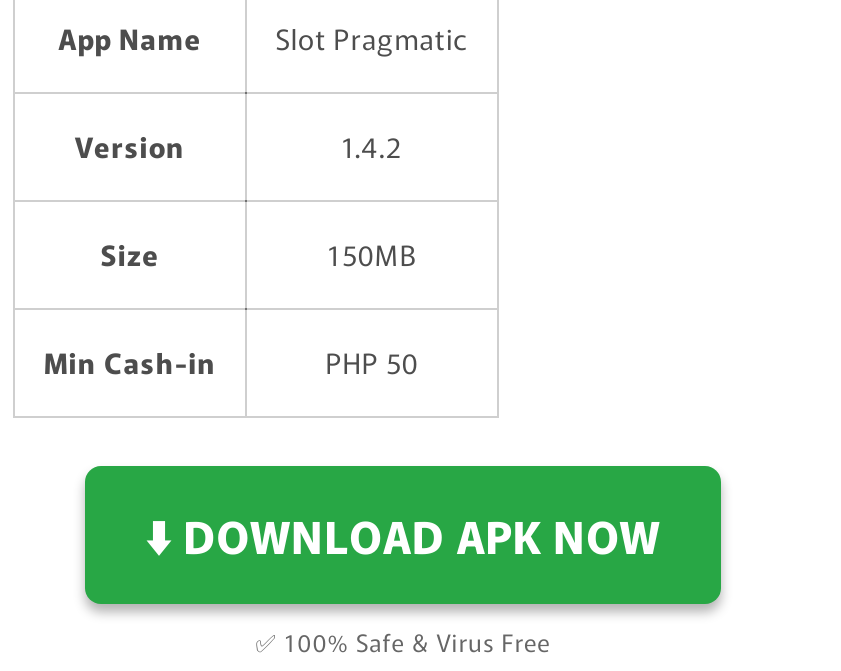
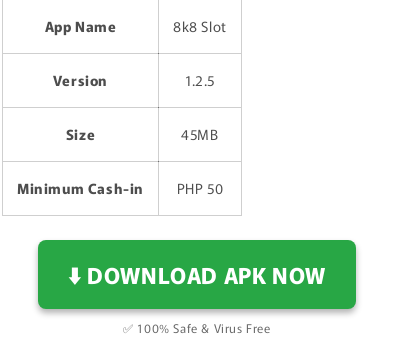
[276,19,468,59] Slot Pragmatic -> [173,16,227,36] 8k8 Slot
[341,127,403,167] 1.4.2 -> [185,70,215,90] 1.2.5
[327,235,417,275] 150MB -> [181,124,219,144] 45MB
[43,343,217,383] Min Cash-in -> [17,178,144,198] Minimum Cash-in

